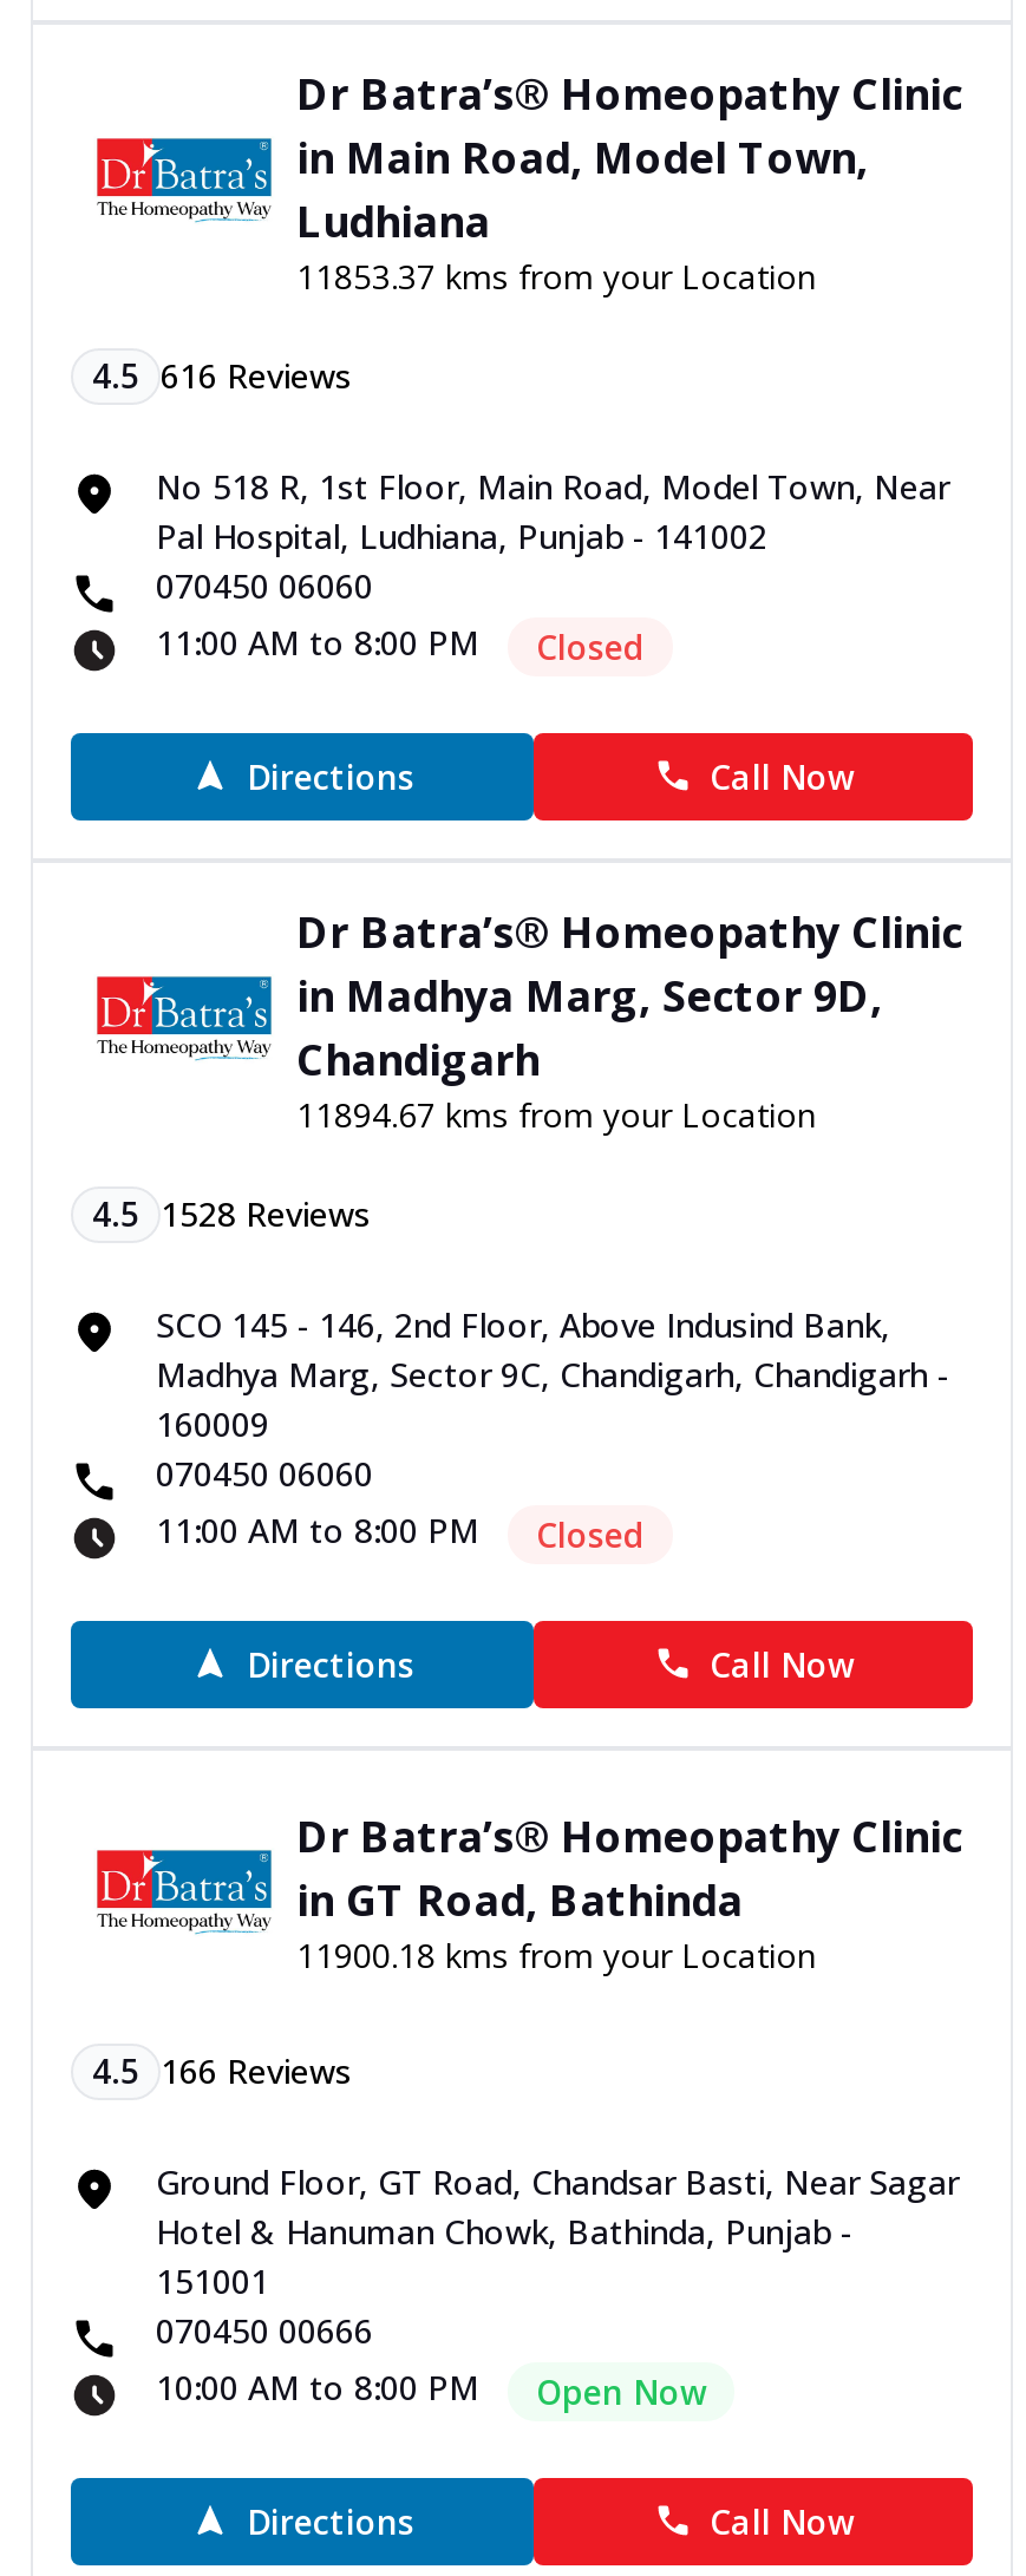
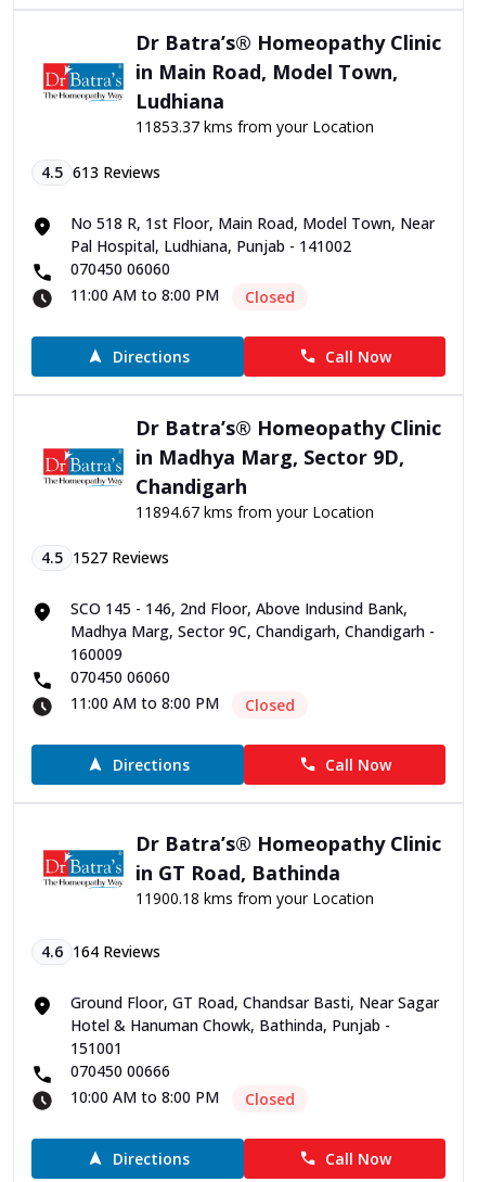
[92,353,352,398] 4.5 616 Reviews -> [41,162,160,182] 4.5 613 Reviews
[92,1191,371,1236] 4.5 1528 Reviews -> [41,547,169,568] 4.5 1527 Reviews
[92,2048,352,2093] 4.5 166 Reviews -> [41,941,160,962] 4.6 164 Reviews
[536,2369,706,2414] Open Now -> [245,1089,295,1109] Closed

